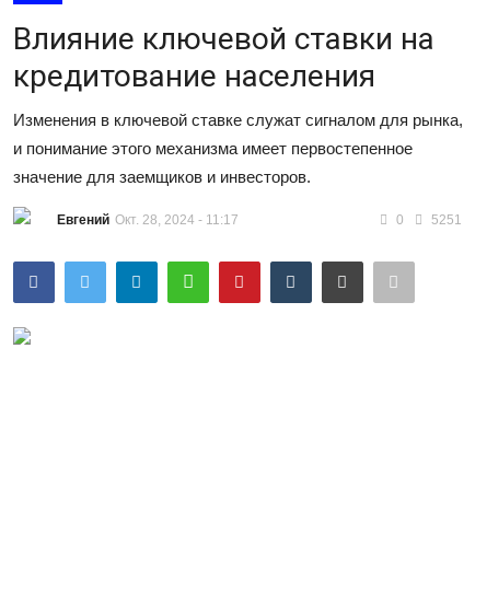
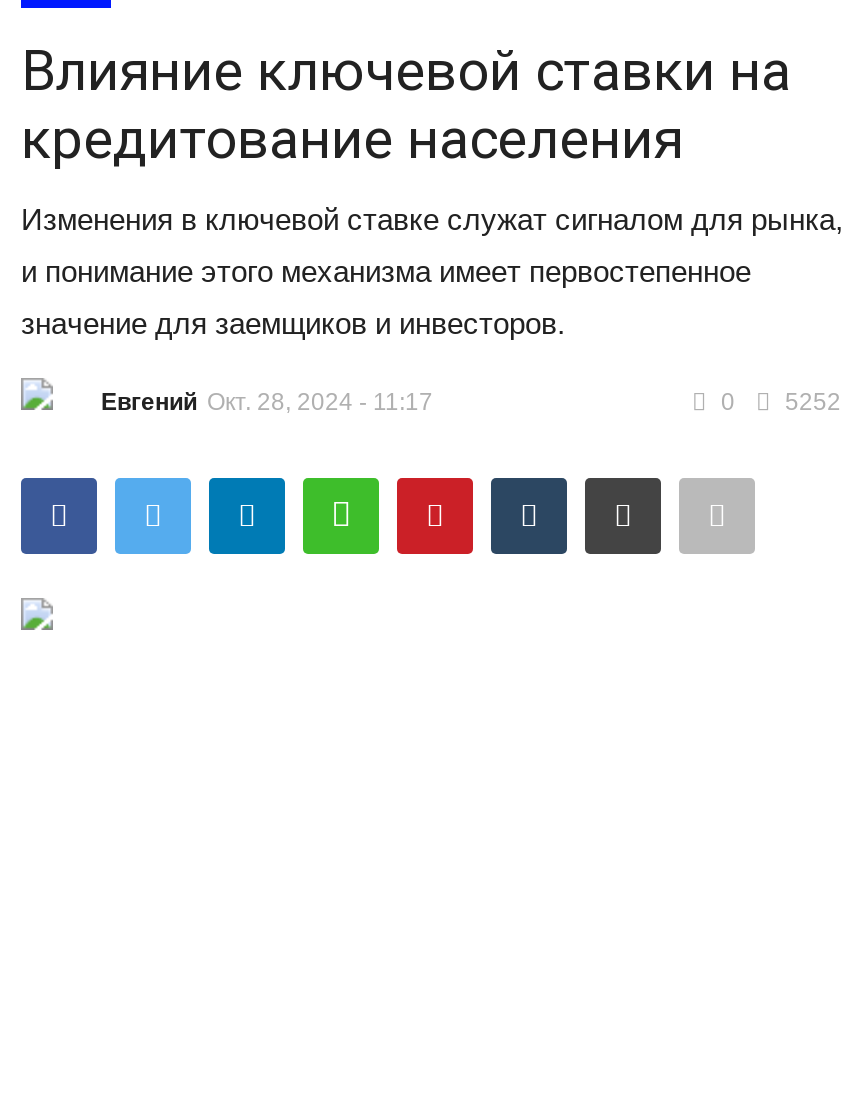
[396,212,462,227] 0 5251 -> [721,388,841,416] 0 5252

